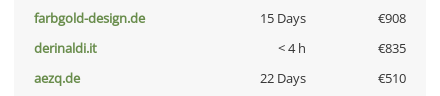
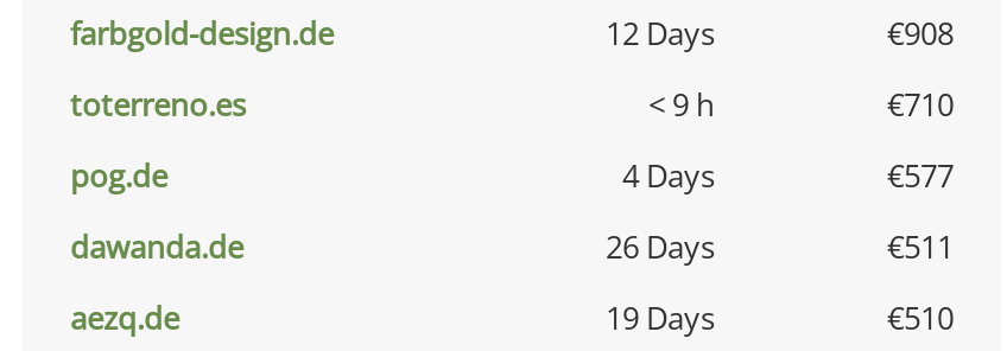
[259,9,305,27] 15 Days -> [606,12,715,55] 12 Days
[34,39,406,57] derinaldi.it | < 4 h | €835 -> [70,83,954,268] toterreno.es | < 9 h | €710 | pog.de | 4 Days | €577 | dawanda.de | 26 Days | €511
[259,69,305,87] 22 Days -> [606,296,715,339] 19 Days

